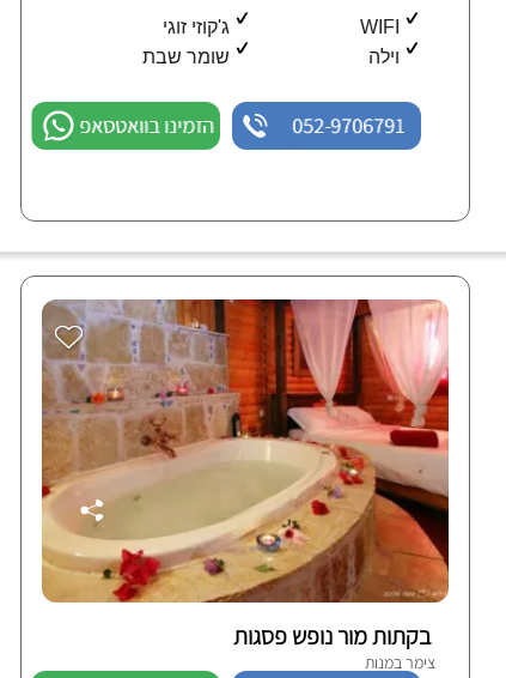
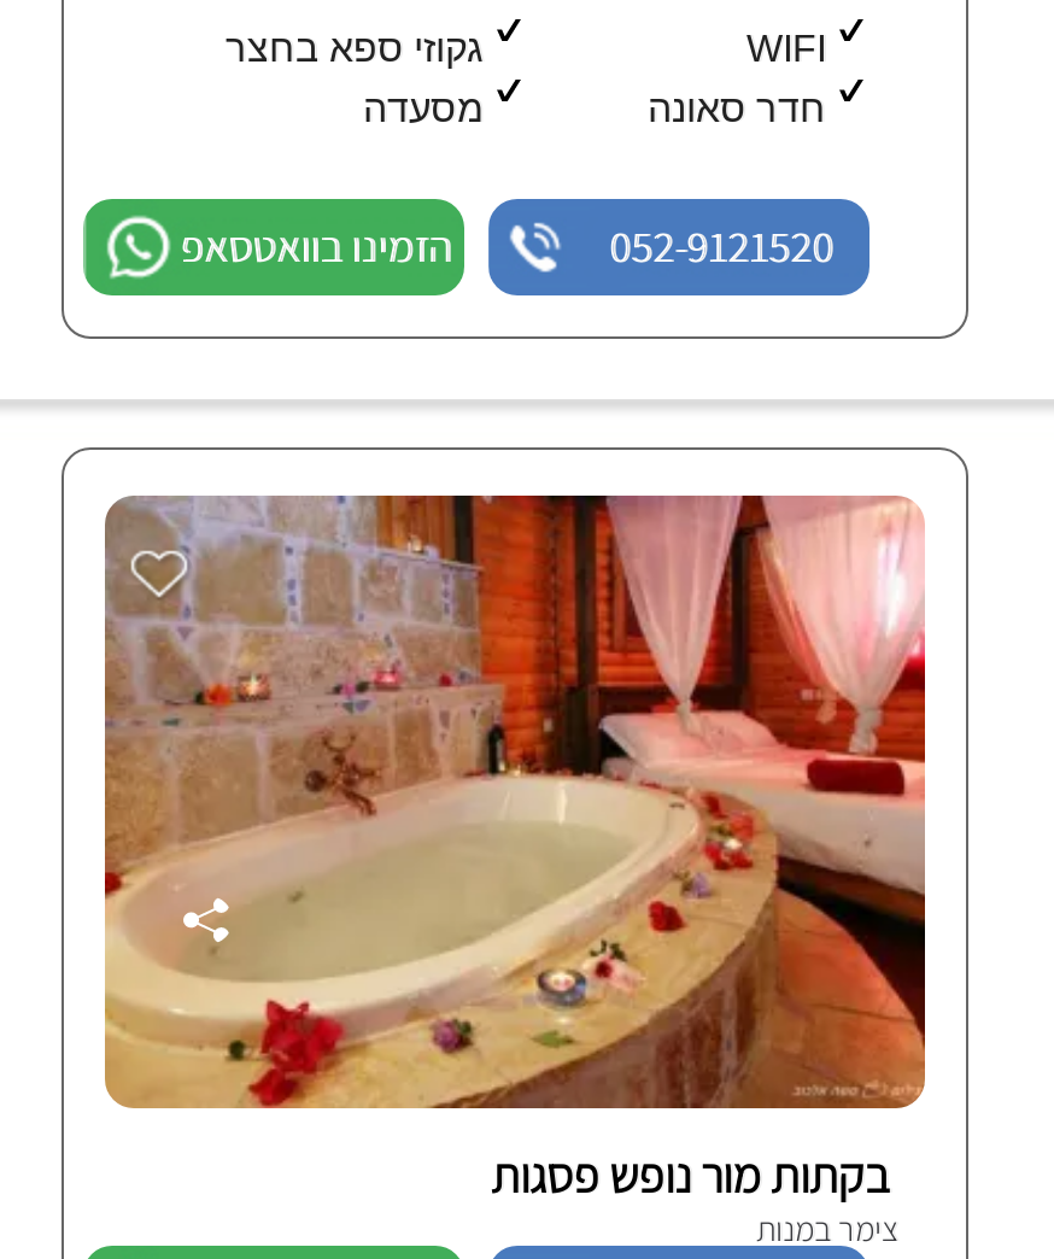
[163,17,230,37] ג'קוזי זוגי -> [226,28,484,69] גקוזי ספא בחצר
[142,47,400,67] וילה | שומר שבת -> [363,88,826,129] חדר סאונה | מסעדה
[292,112,404,139] 052-9706791 -> [609,219,833,274] 052-9121520

